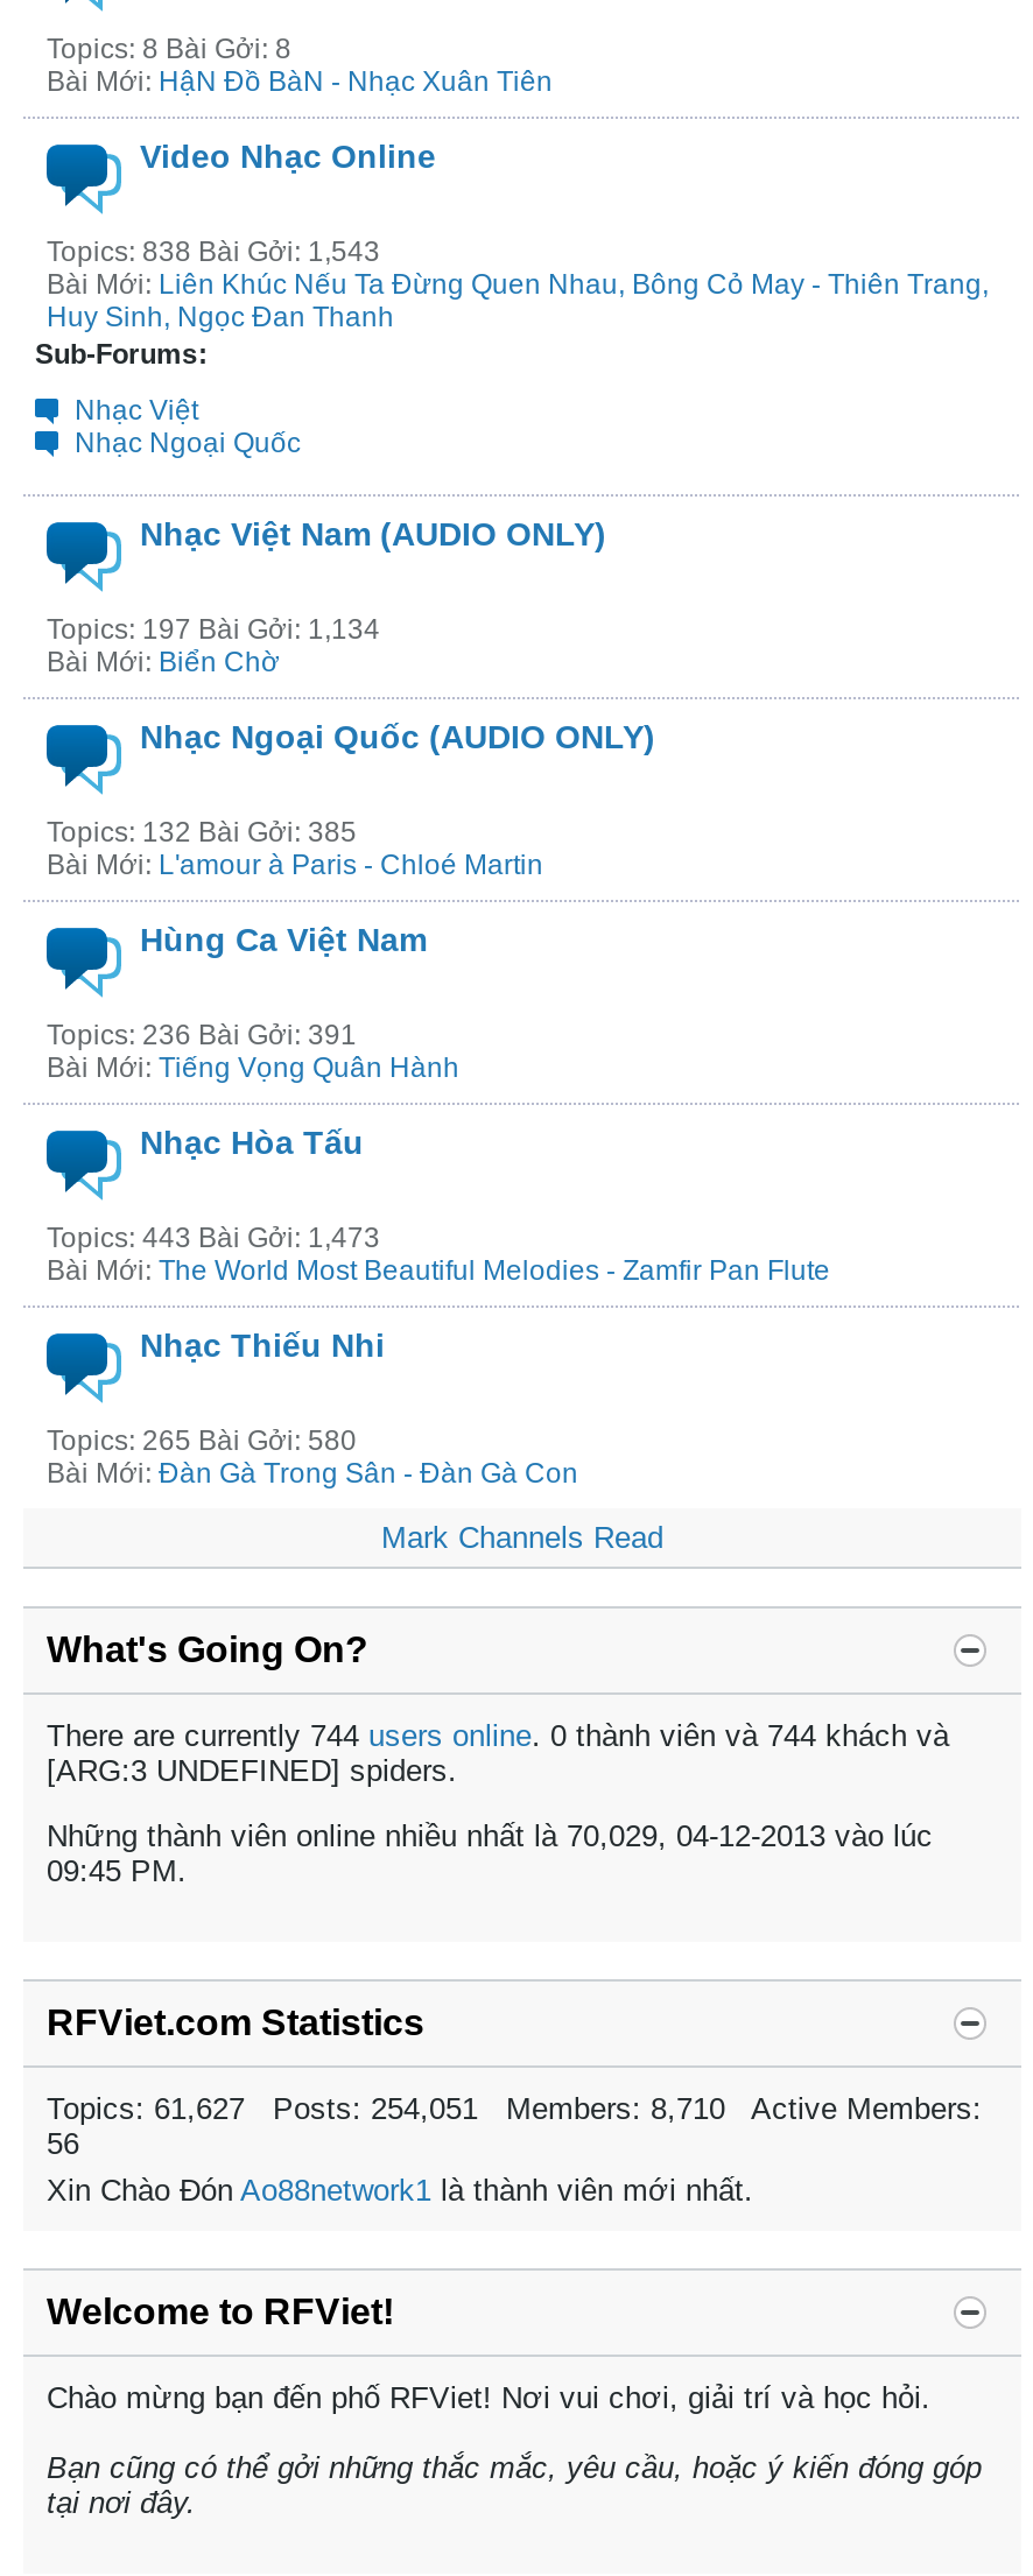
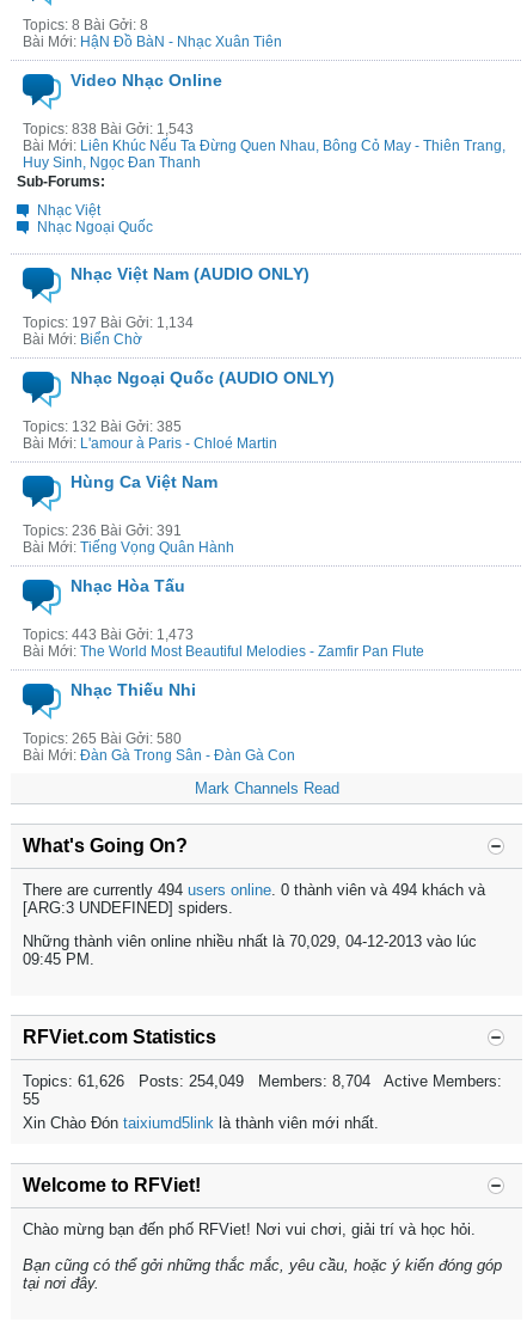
[47,1718,949,1753] There are currently 744 users online. 0 thành viên và 744 khách và -> [23,881,485,899] There are currently 494 users online. 0 thành viên và 494 khách và
[47,2091,982,2126] Topics: 61,627 Posts: 254,051 Members: 8,710 Active Members: -> [23,1072,502,1090] Topics: 61,626 Posts: 254,049 Members: 8,704 Active Members:
[47,2126,79,2161] 56 -> [23,1090,39,1108] 55
[47,2173,753,2208] Xin Chào Đón Ao88network1 là thành viên mới nhất. -> [23,1114,379,1132] Xin Chào Đón taixiumd5link là thành viên mới nhất.

